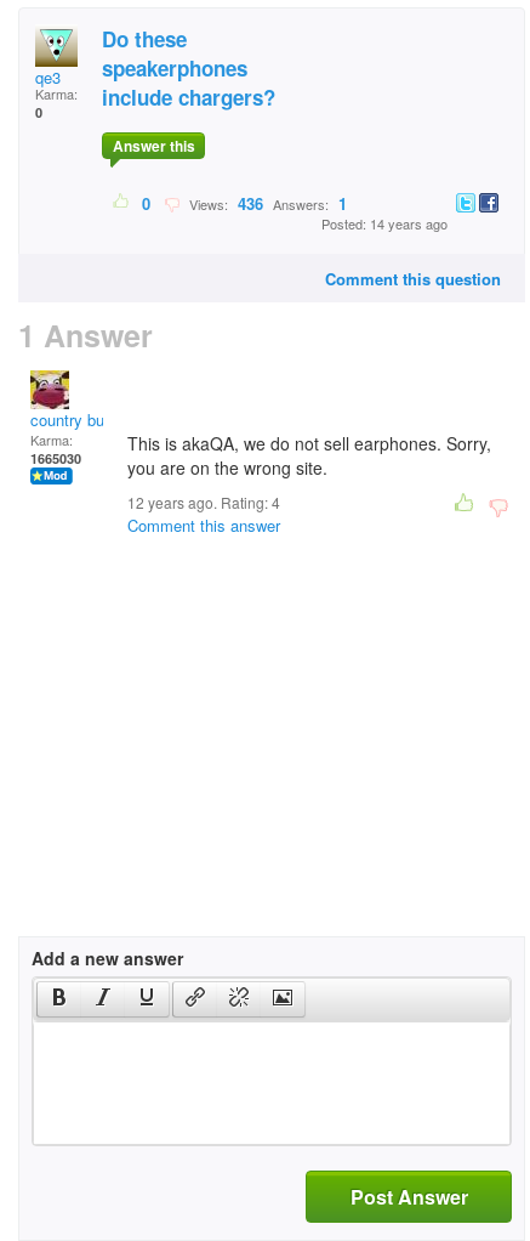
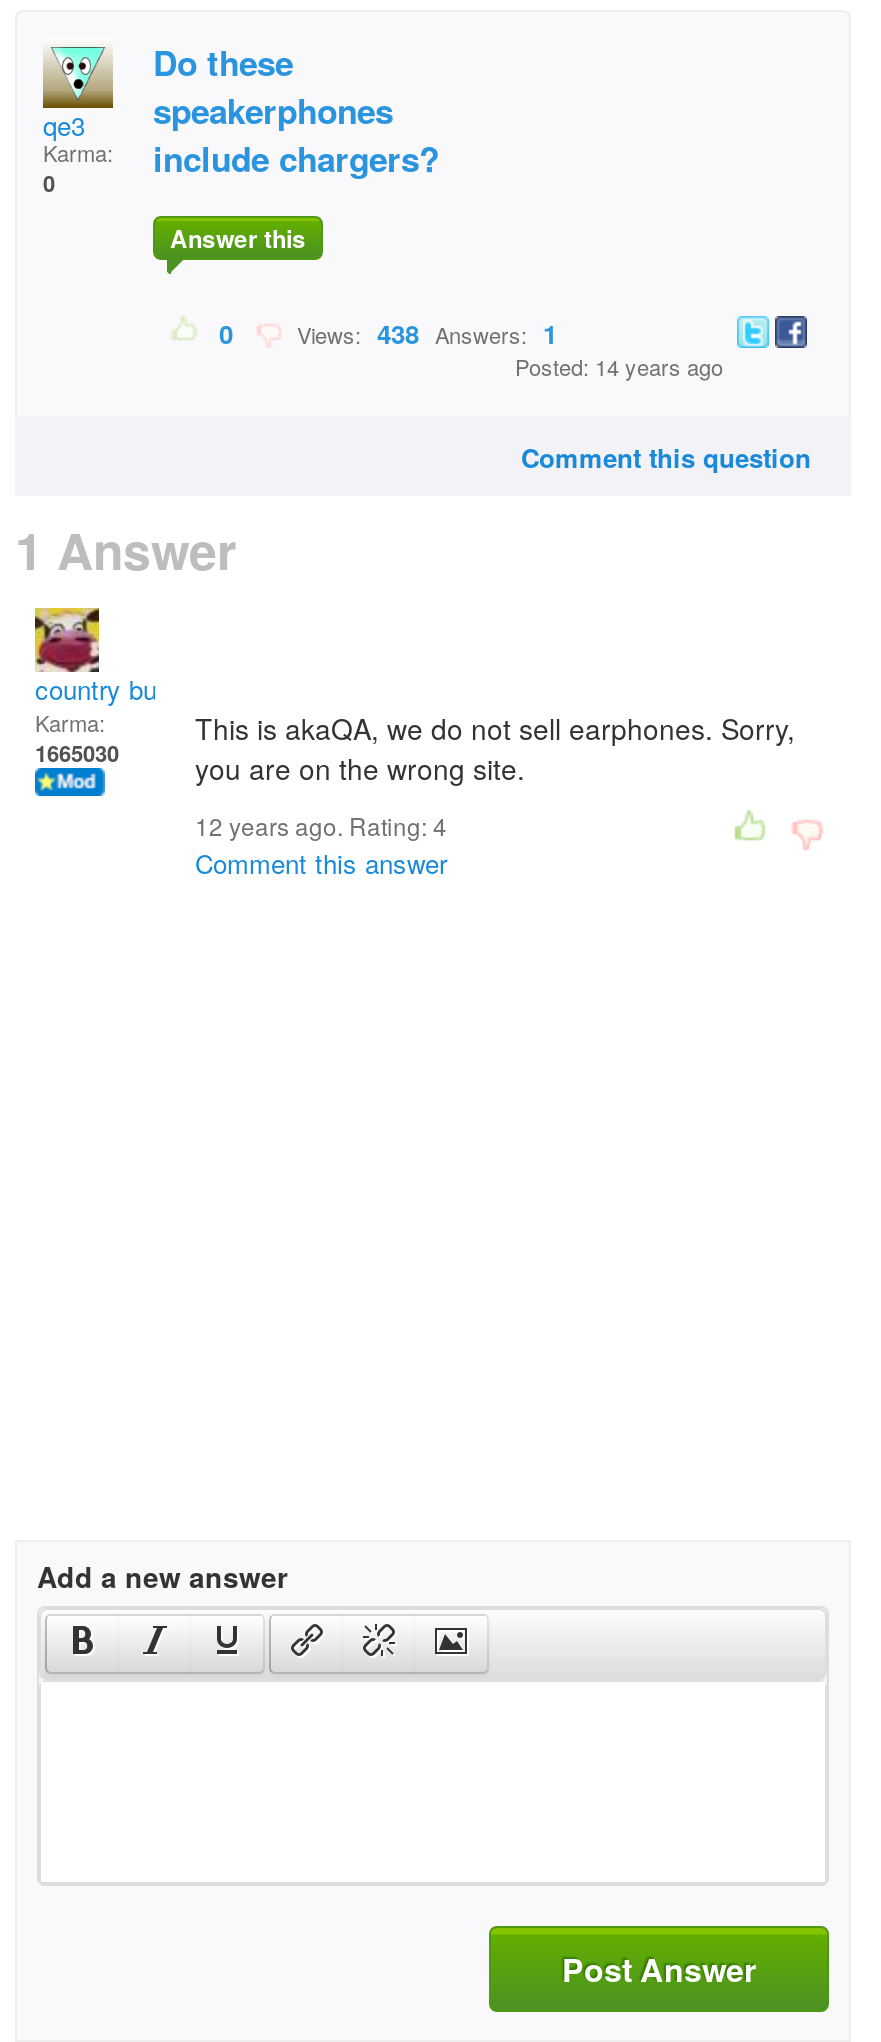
[182,192,347,215] Views: 436 Answers: 1 -> [285,314,557,352] Views: 438 Answers: 1

